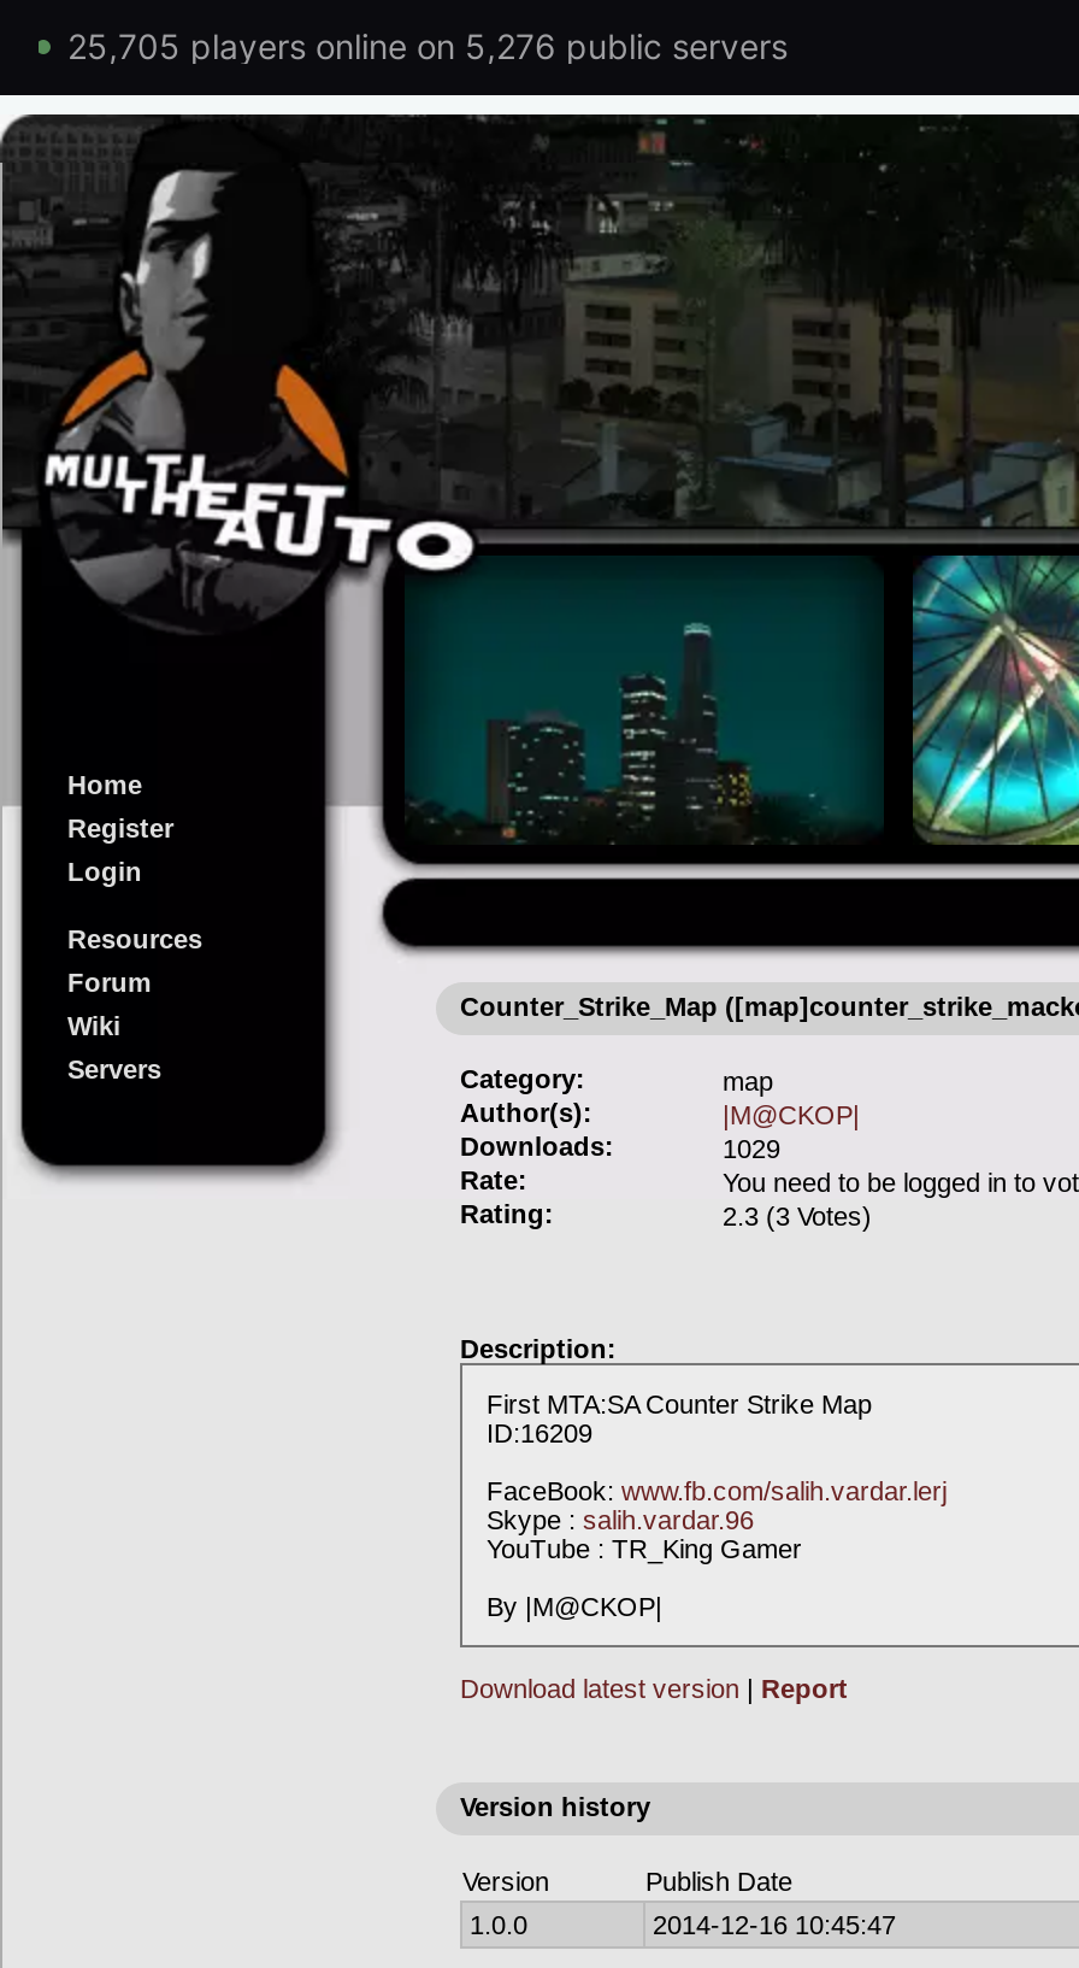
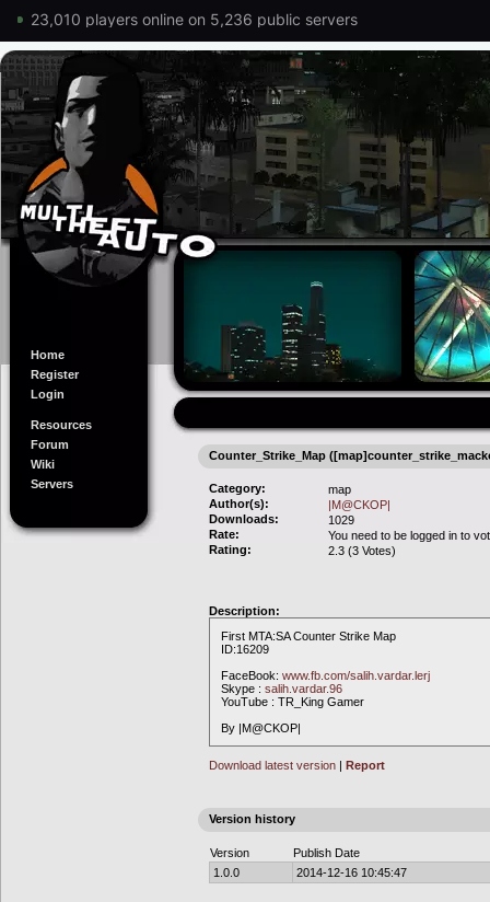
[67,25,788,66] 25,705 players online on 5,276 public servers -> [31,10,358,28] 23,010 players online on 5,236 public servers

